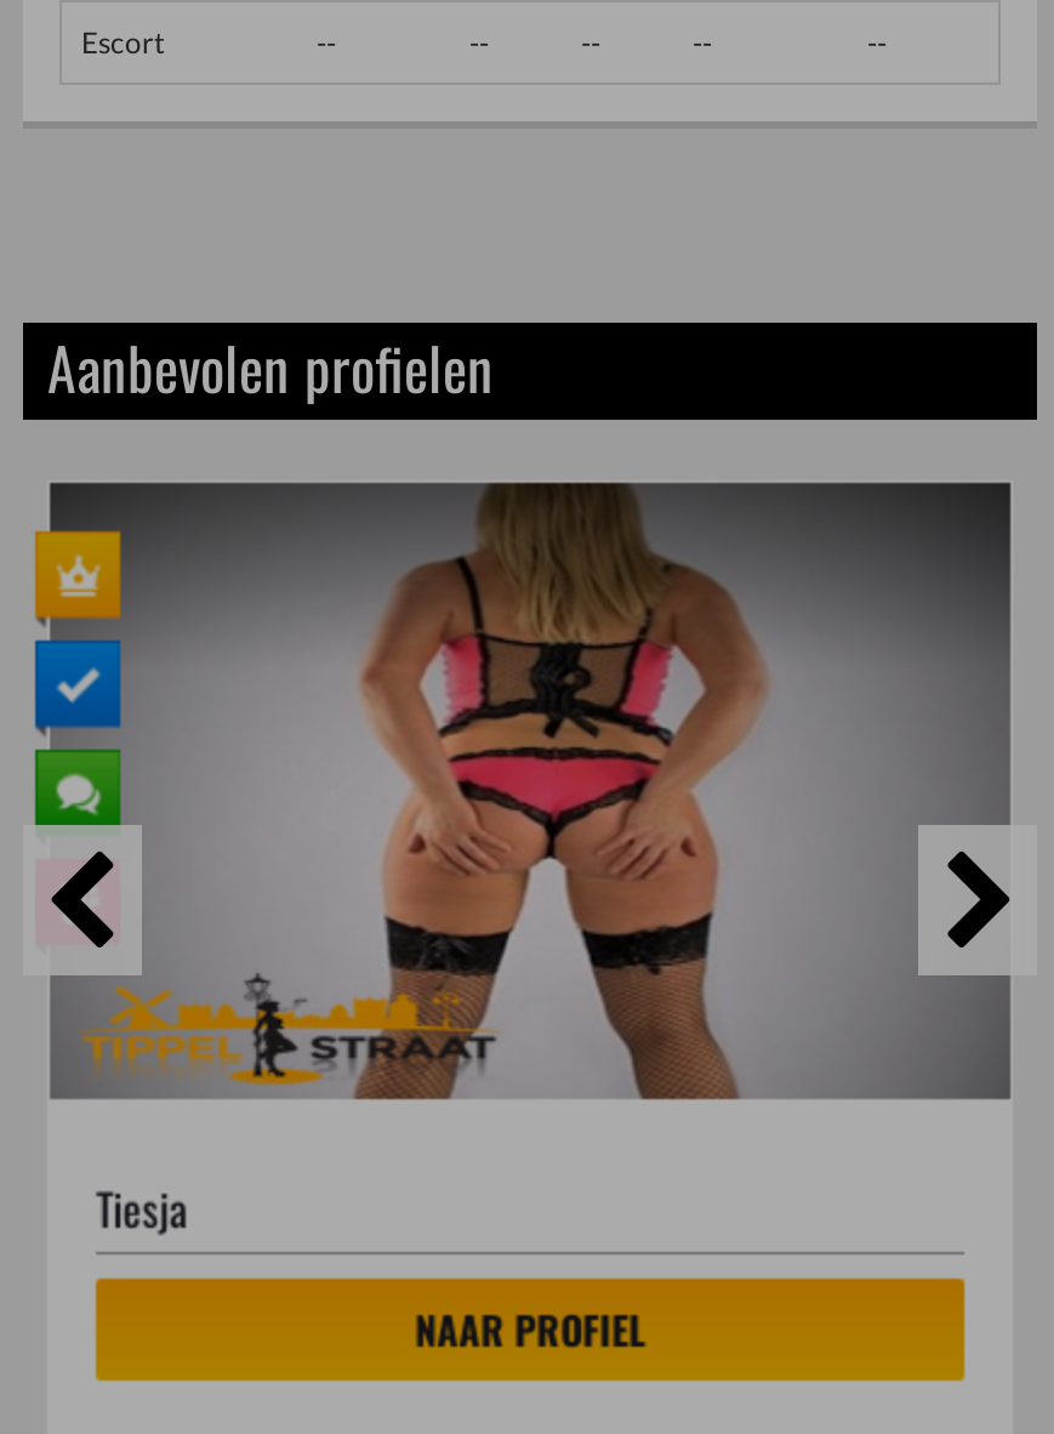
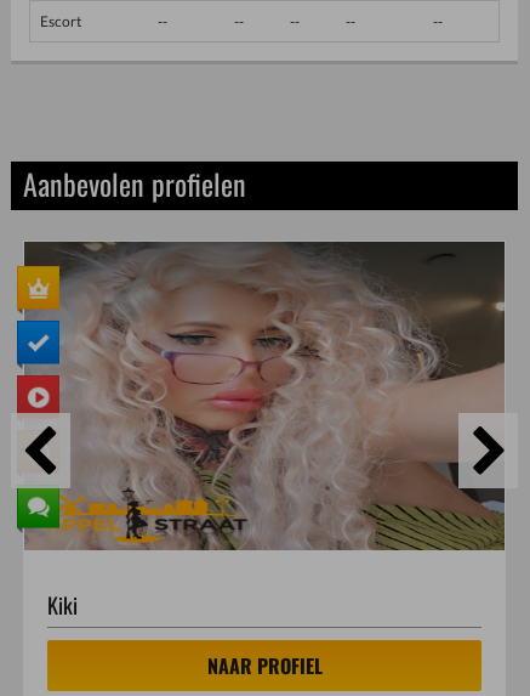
[33,483,1010,1240] [image] | Tiesja -> [16,242,505,621] [image] | Kiki

